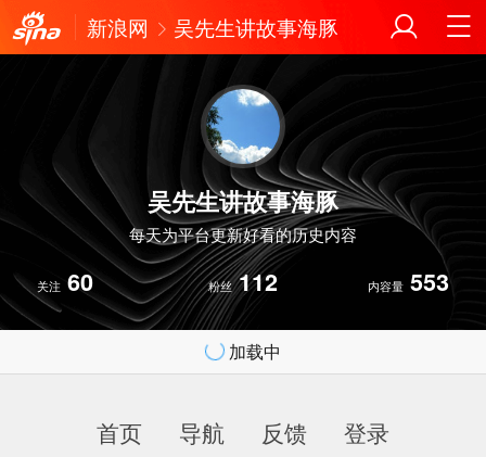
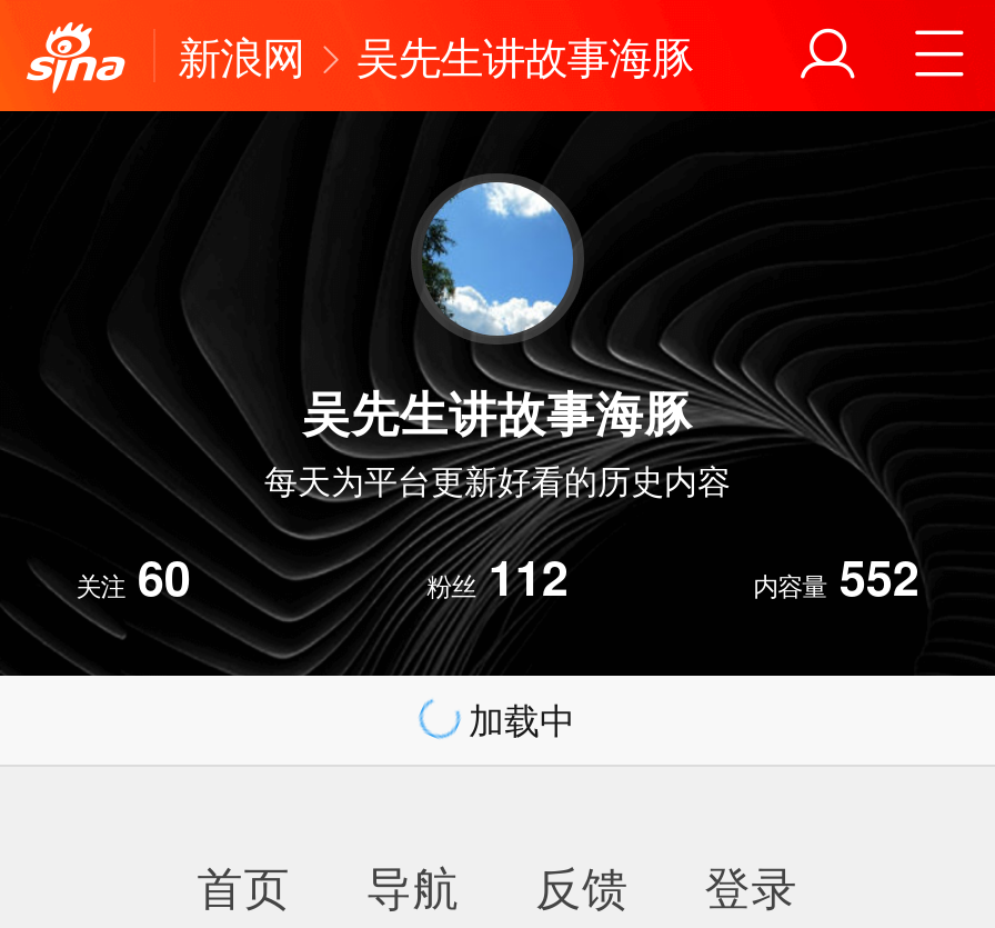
[368,265,449,299] 内容量 553 -> [753,543,919,611] 内容量 552

